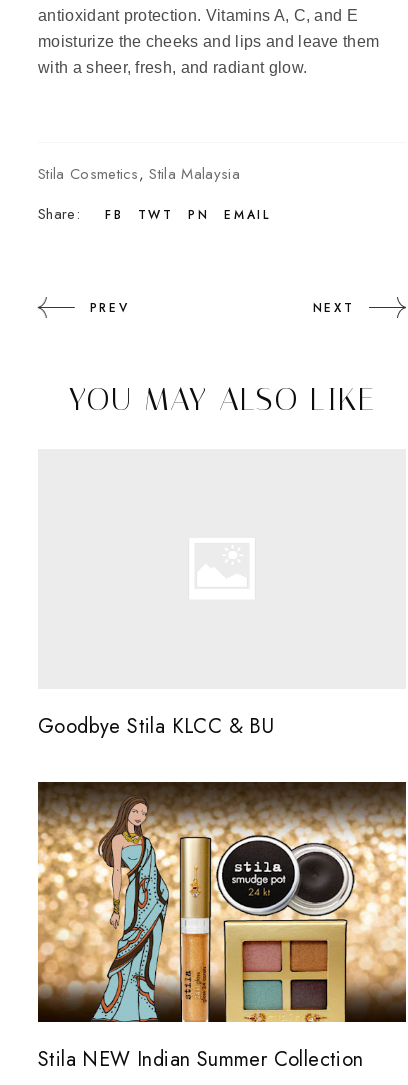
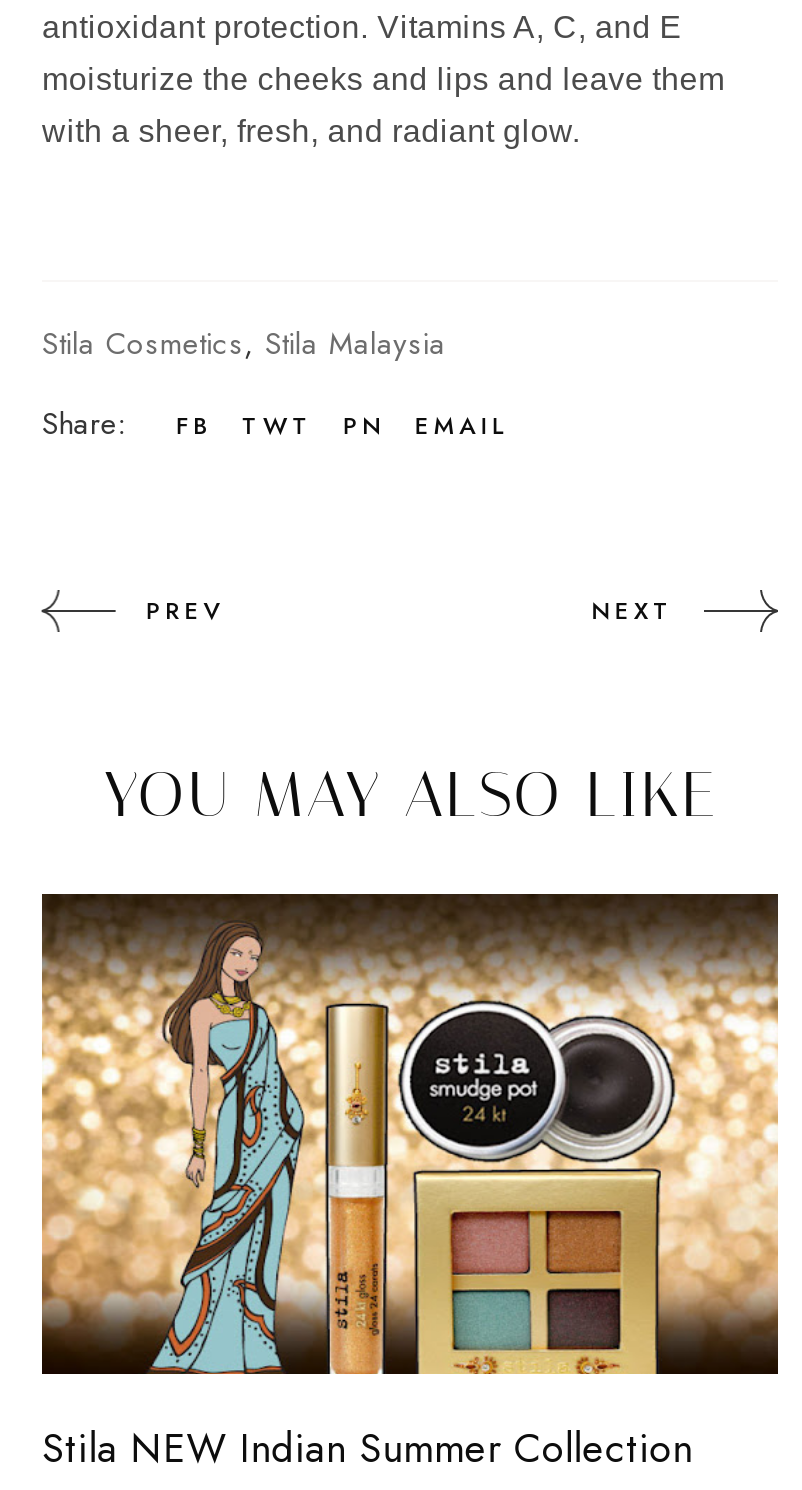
[38,712,274,741] Goodbye Stila KLCC & BU -> none

